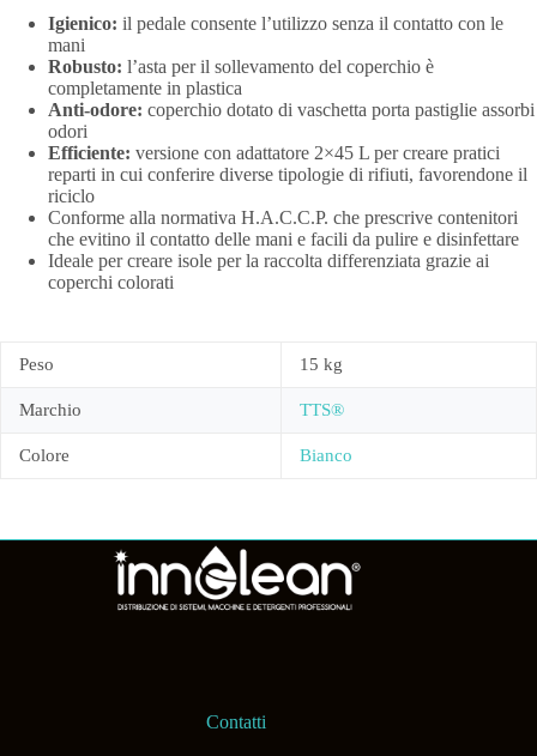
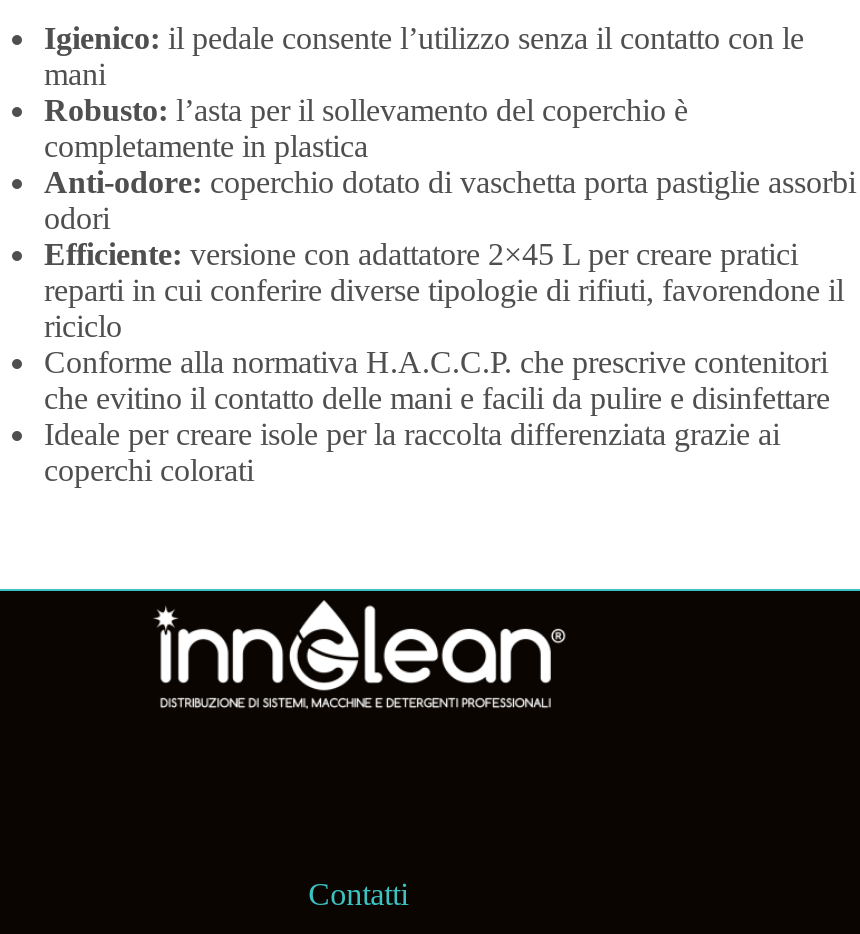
[19,355,352,465] Peso | 15 kg | Marchio | TTS® | Colore | Bianco -> none

